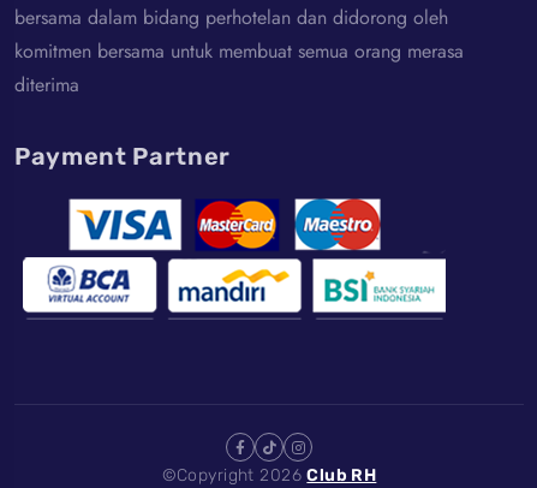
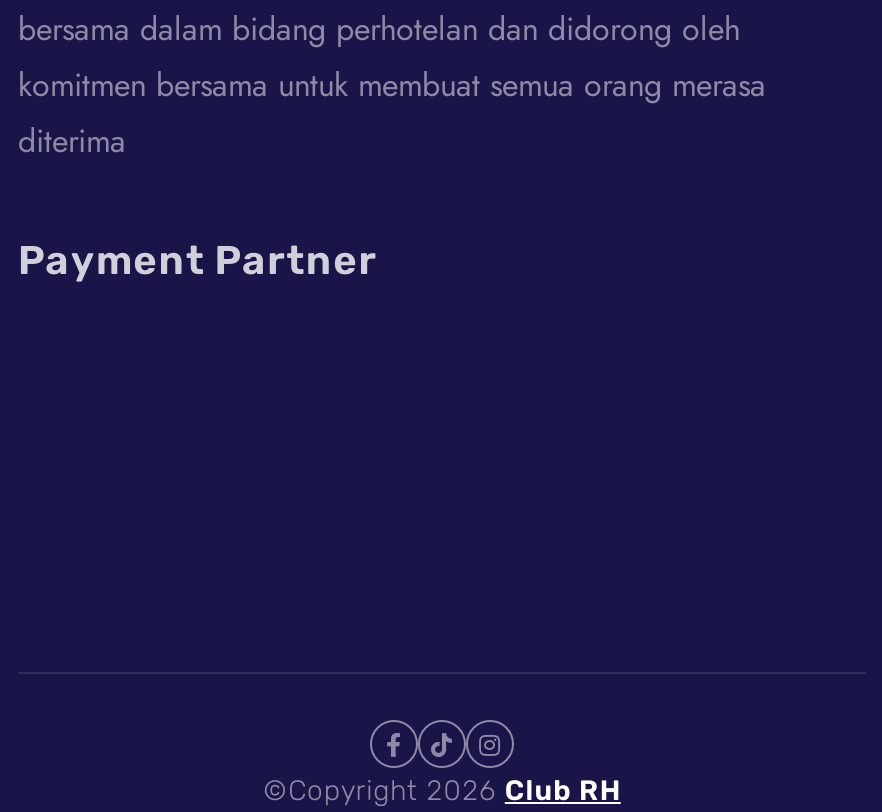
[22,197,447,314] [image] -> none

